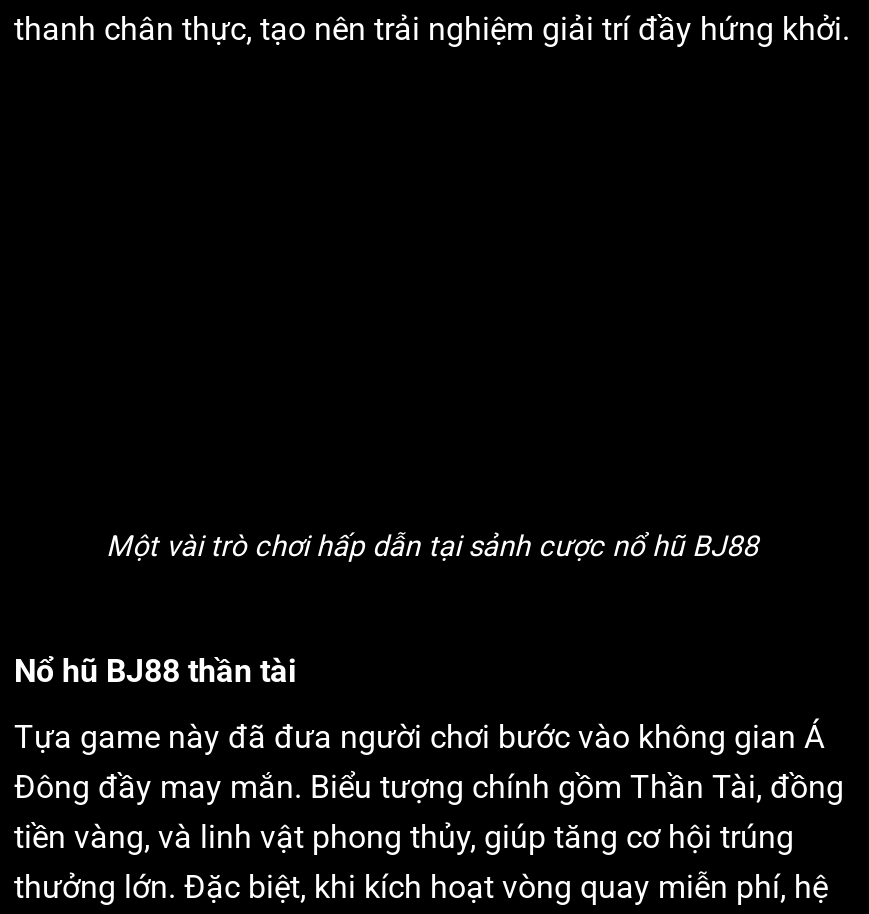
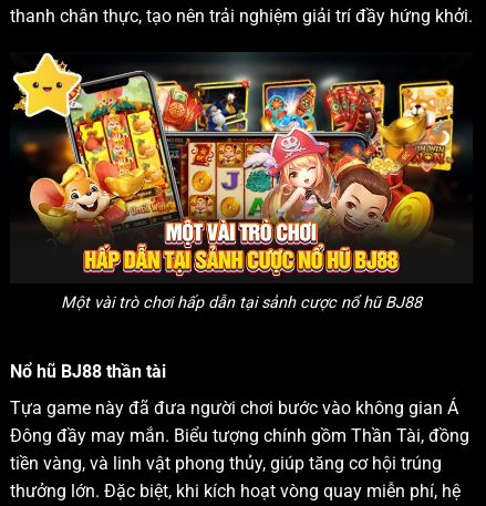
none -> [12,52,472,279] [image]

